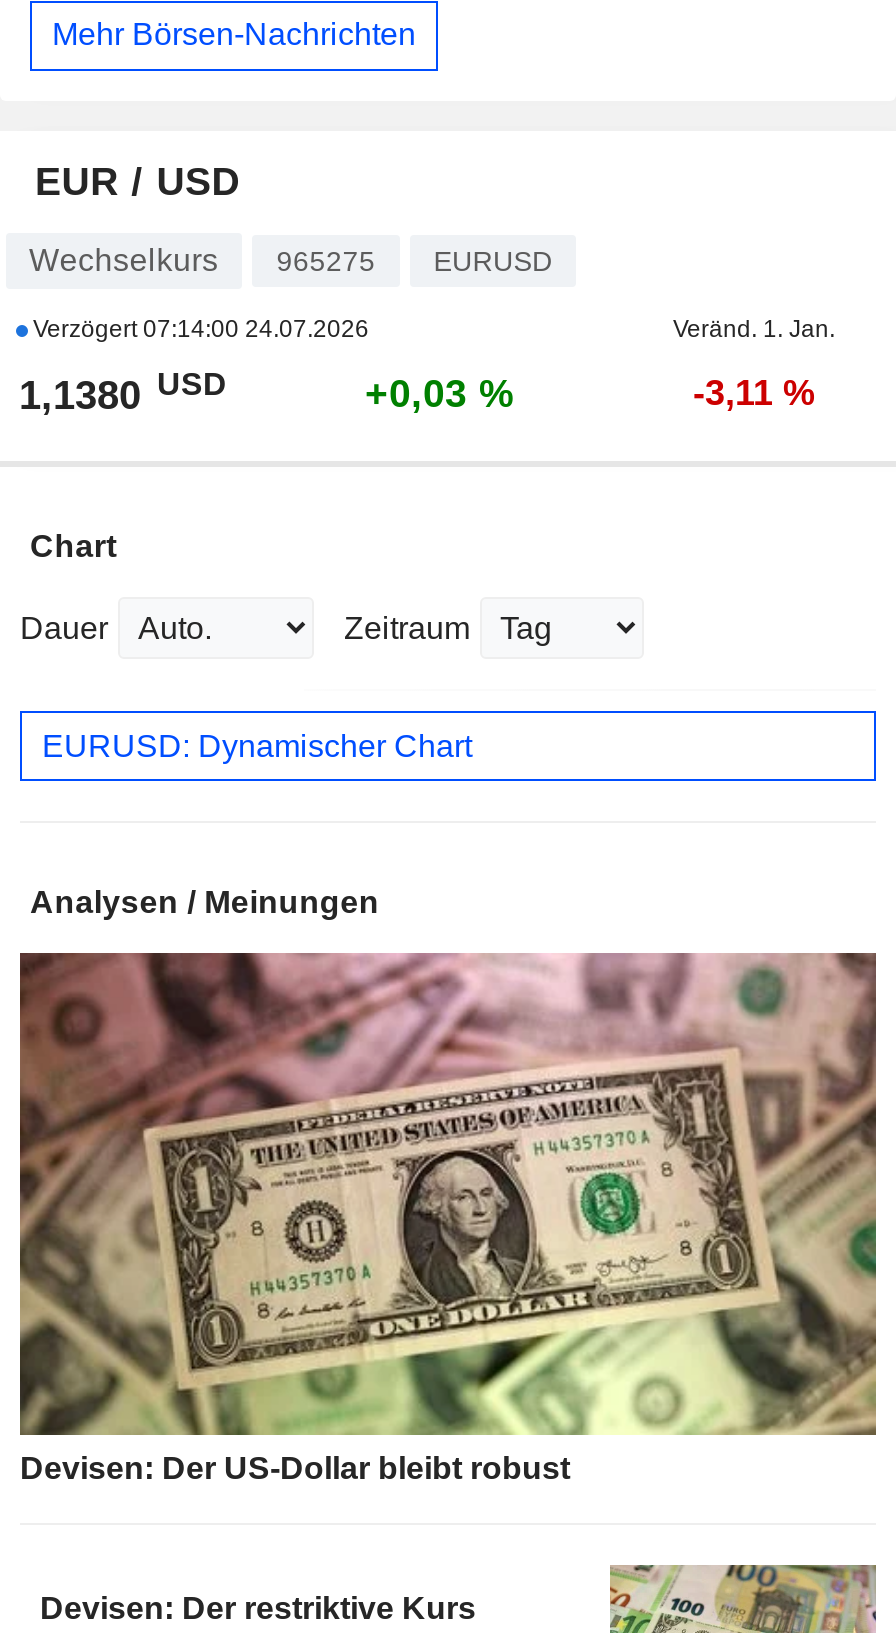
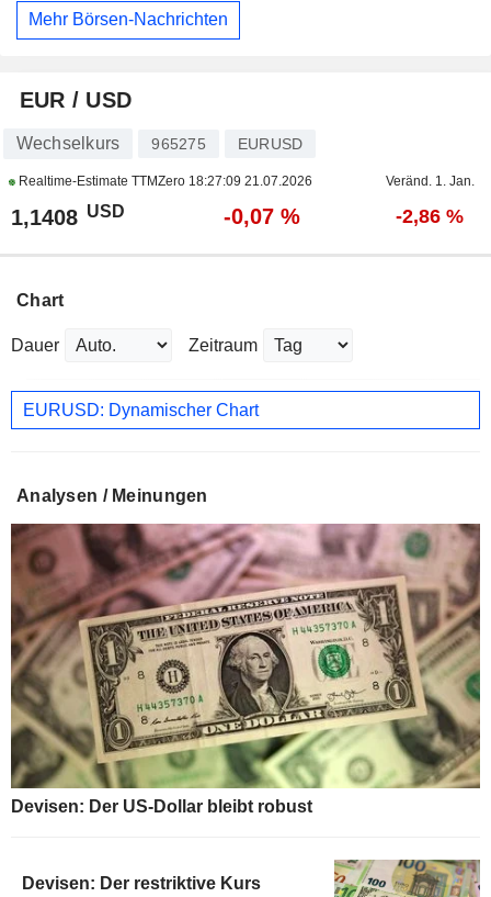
[27,315,369,343] Verzögert 07:14:00 24.07.2026 -> [15,173,312,189] Realtime-Estimate TTMZero 18:27:09 21.07.2026
[19,366,227,417] 1,1380 USD -> [10,201,124,229] 1,1408 USD
[365,371,515,415] +0,03 % -> [223,204,300,228] -0,07 %
[693,373,815,413] -3,11 % -> [396,205,464,227] -2,86 %

